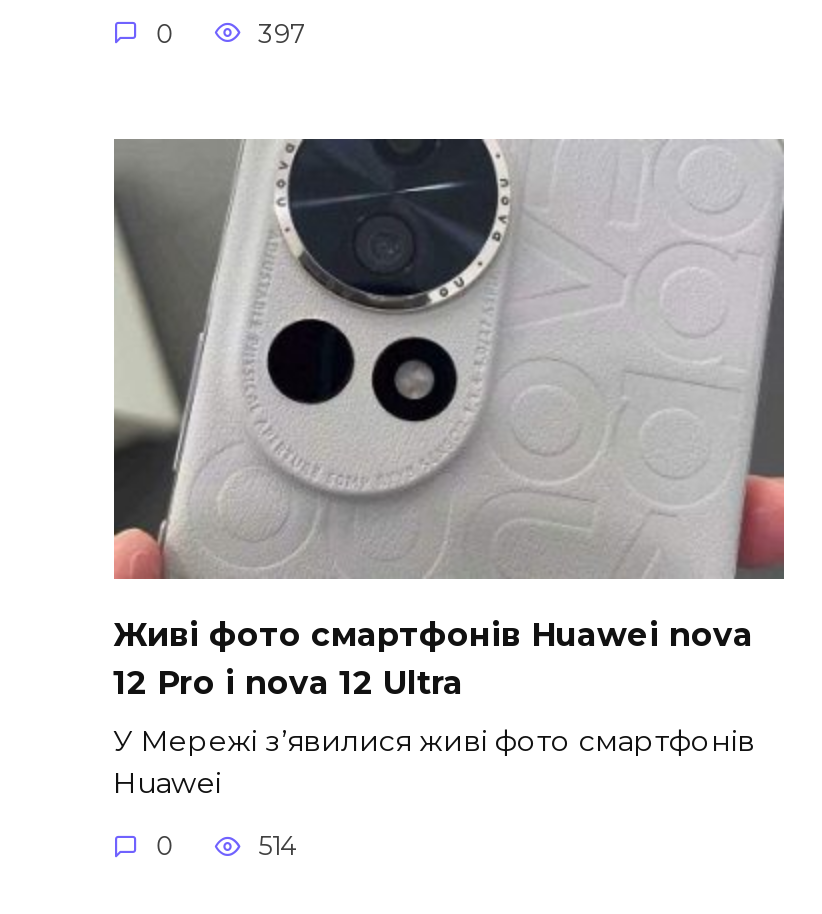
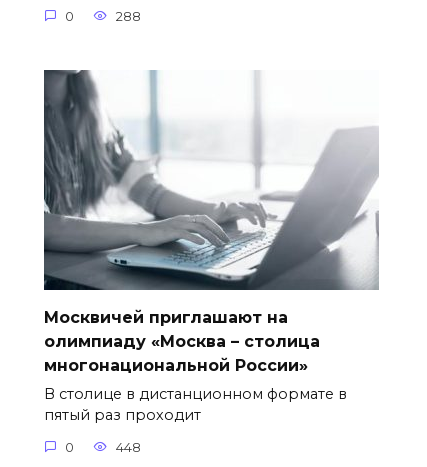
[258,18,304,48] 397 -> [116,9,141,24] 288
[113,136,786,702] [image] | Живі фото смартфонів Huawei nova | 12 Pro і nova 12 Ultra -> [43,70,379,375] [image] | Москвичей приглашают на | олимпиаду «Москва – столица | многонациональной России»
[113,722,755,800] У Мережі з’явилися живі фото смартфонів | Huawei -> [43,385,346,424] В столице в дистанционном формате в | пятый раз проходит
[258,831,296,861] 514 -> [116,440,141,455] 448

